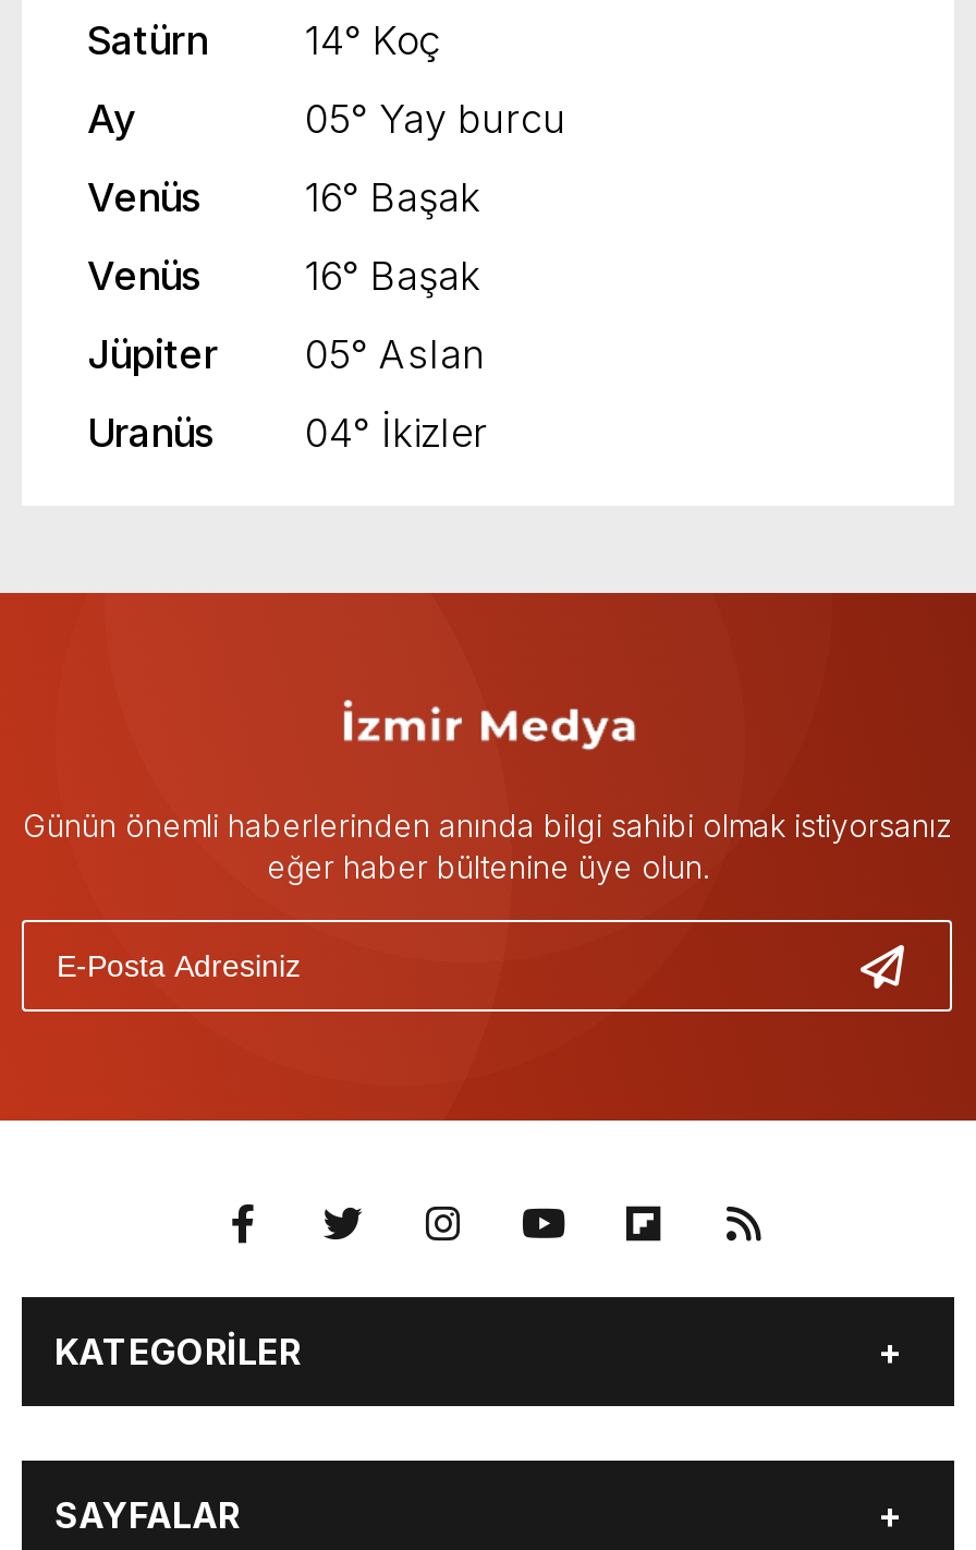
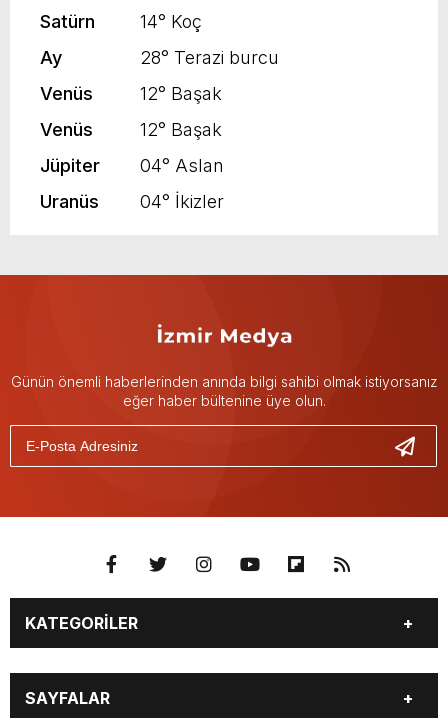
[305,96,566,142] 05° Yay burcu -> [140,47,279,68] 28° Terazi burcu
[305,175,481,221] 16° Başak -> [140,83,222,104] 12° Başak
[305,253,481,299] 16° Başak -> [140,119,222,140] 12° Başak
[87,332,486,378] Jüpiter 05° Aslan -> [40,155,224,176] Jüpiter 04° Aslan

